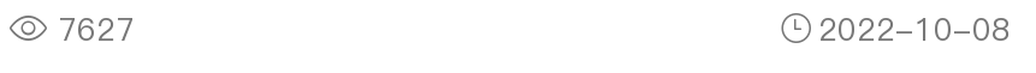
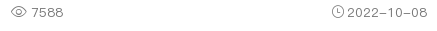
[58,7,135,50] 7627 -> [31,3,63,21] 7588

